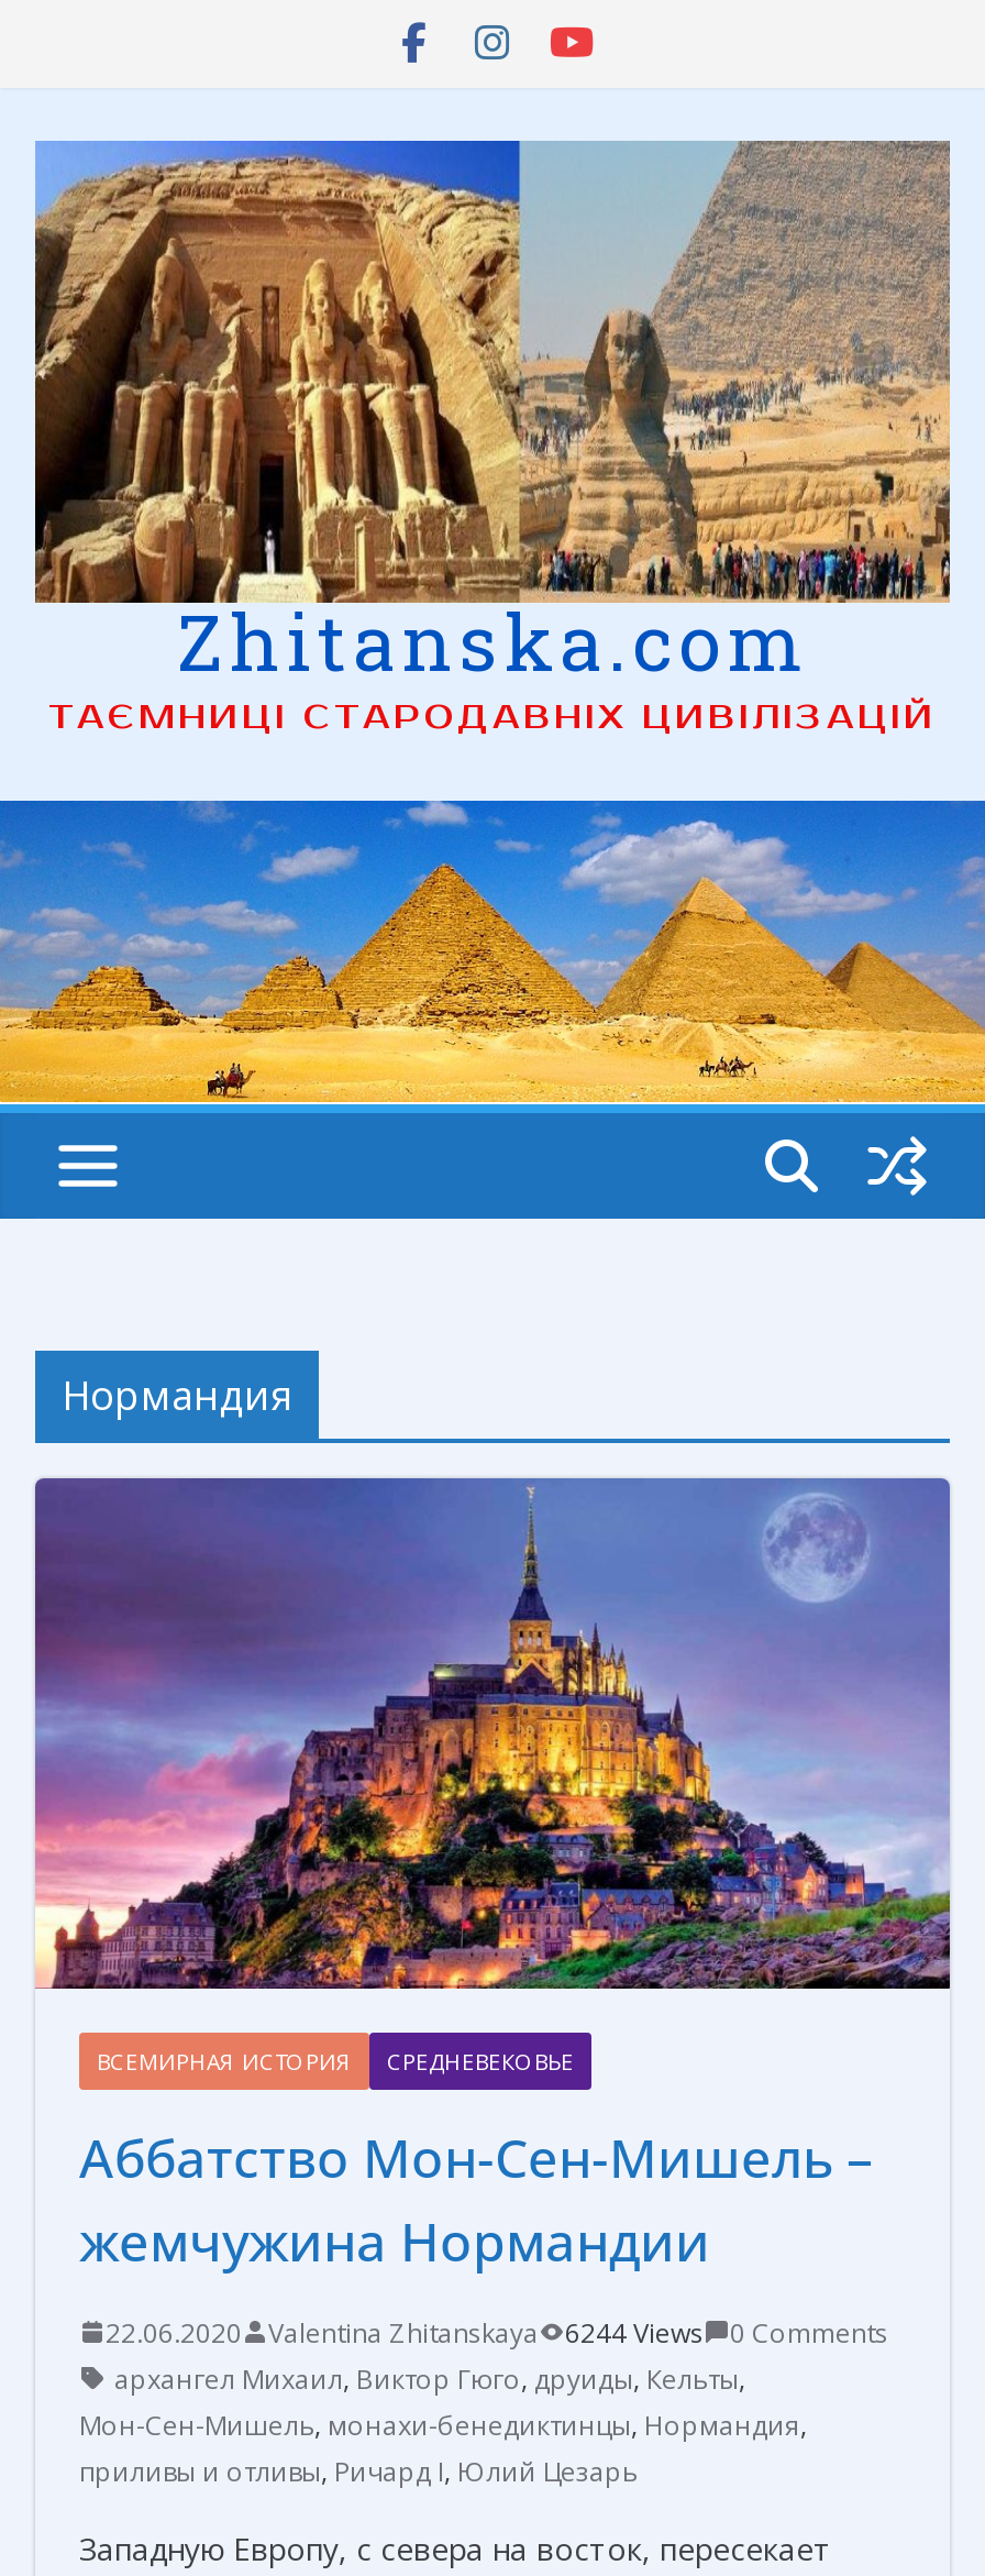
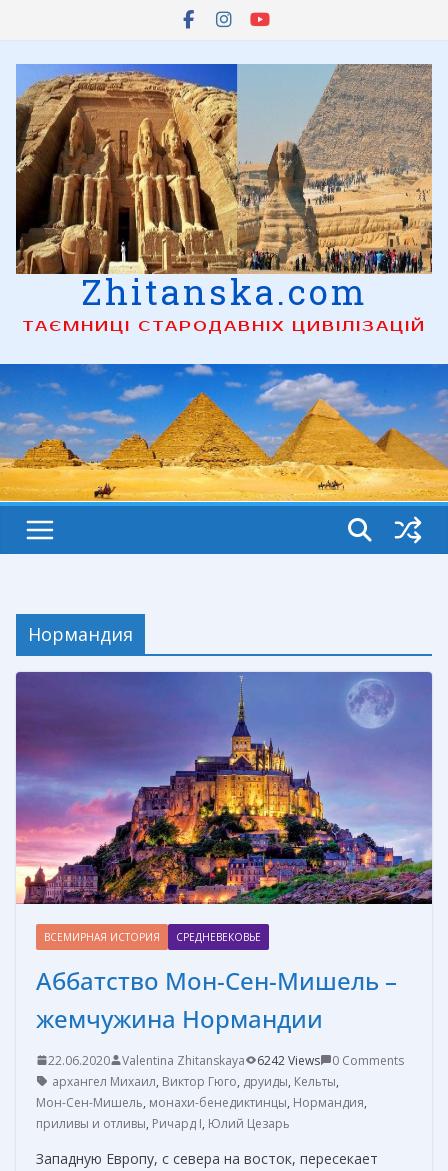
[106,2314,888,2351] 22.06.2020 Valentina Zhitanskaya 6244 Views 0 Comments -> [48,1052,404,1069] 22.06.2020 Valentina Zhitanskaya 6242 Views 0 Comments

